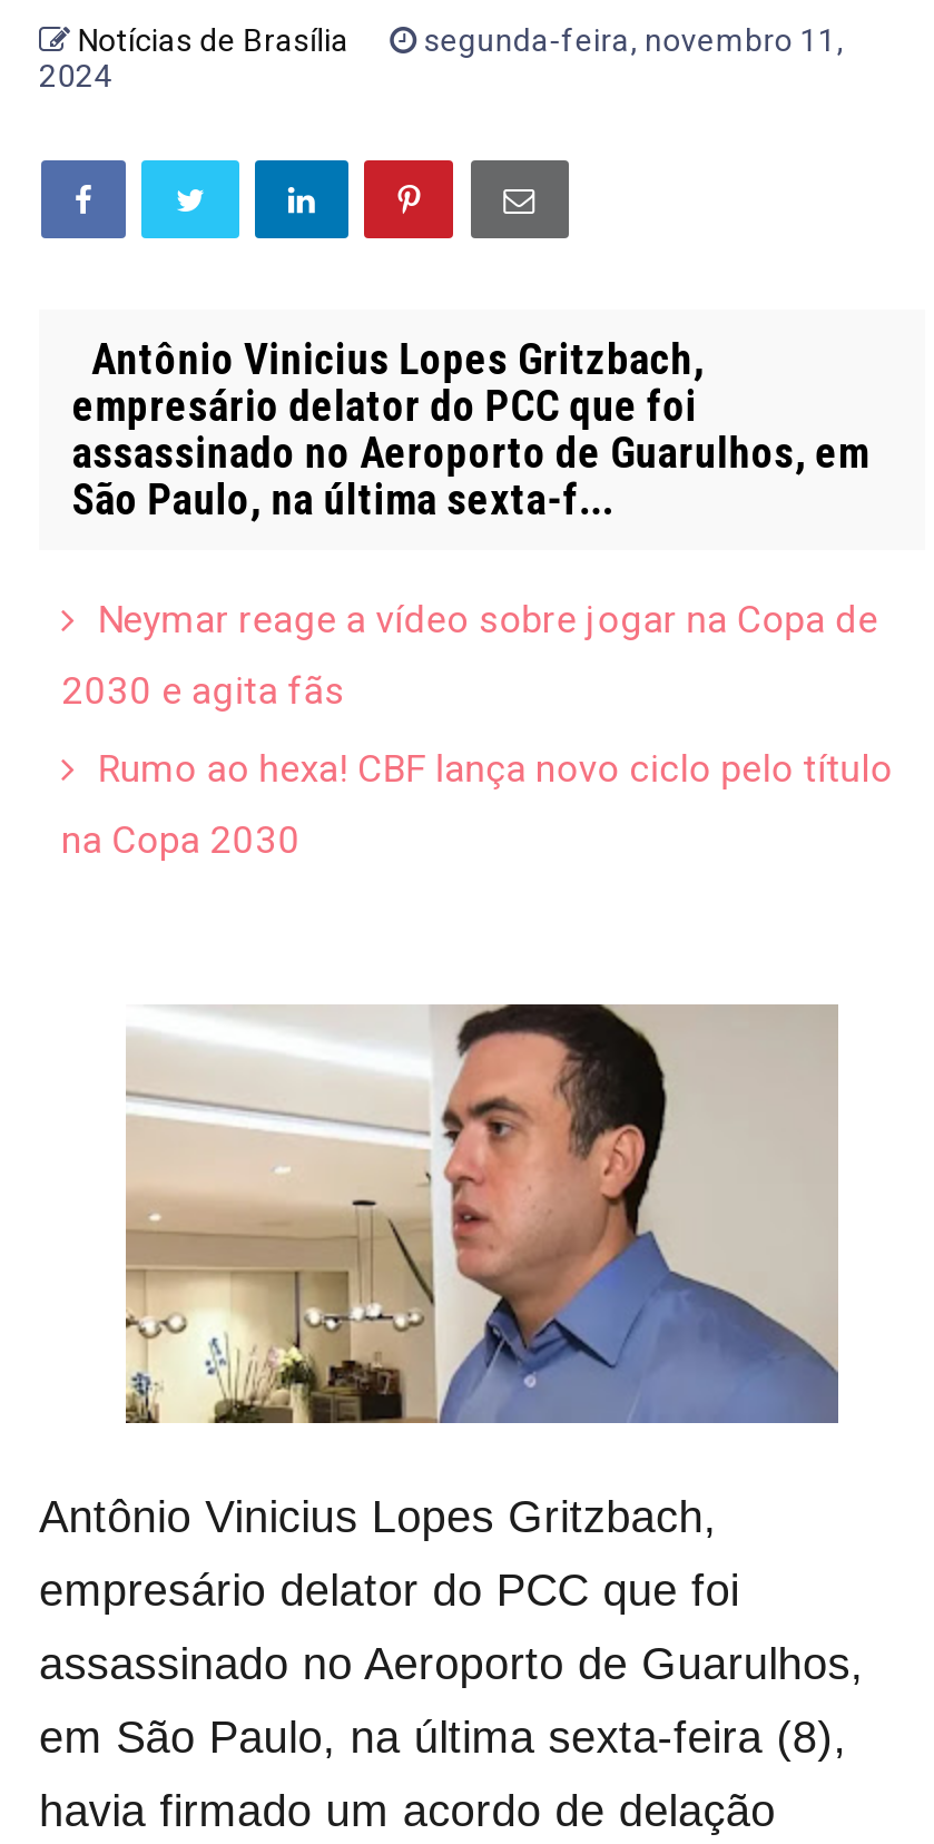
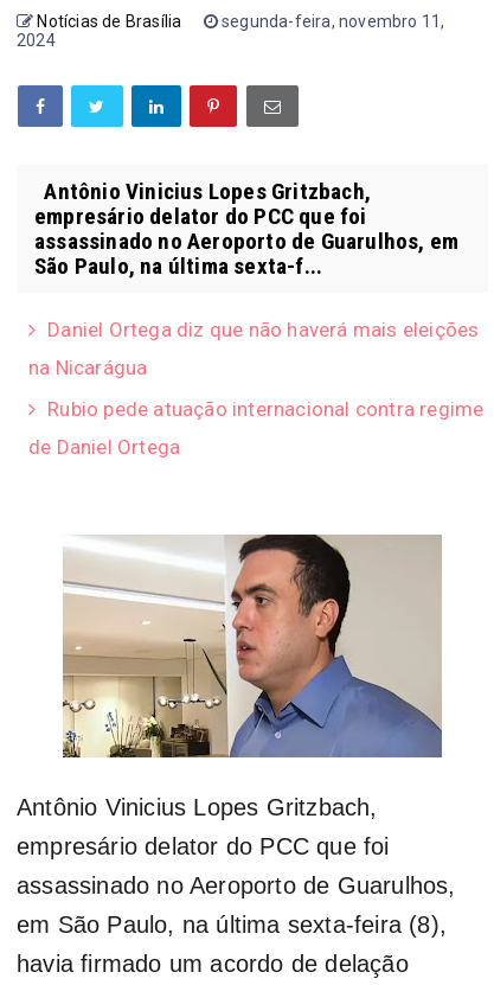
[97,596,878,641] Neymar reage a vídeo sobre jogar na Copa de -> [48,317,479,341] Daniel Ortega diz que não haverá mais eleições
[61,668,344,712] 2030 e agita fãs -> [28,355,147,379] na Nicarágua
[97,746,893,790] Rumo ao hexa! CBF lança novo ciclo pelo título -> [48,397,484,421] Rubio pede atuação internacional contra regime
[61,817,300,861] na Copa 2030 -> [28,435,180,458] de Daniel Ortega

